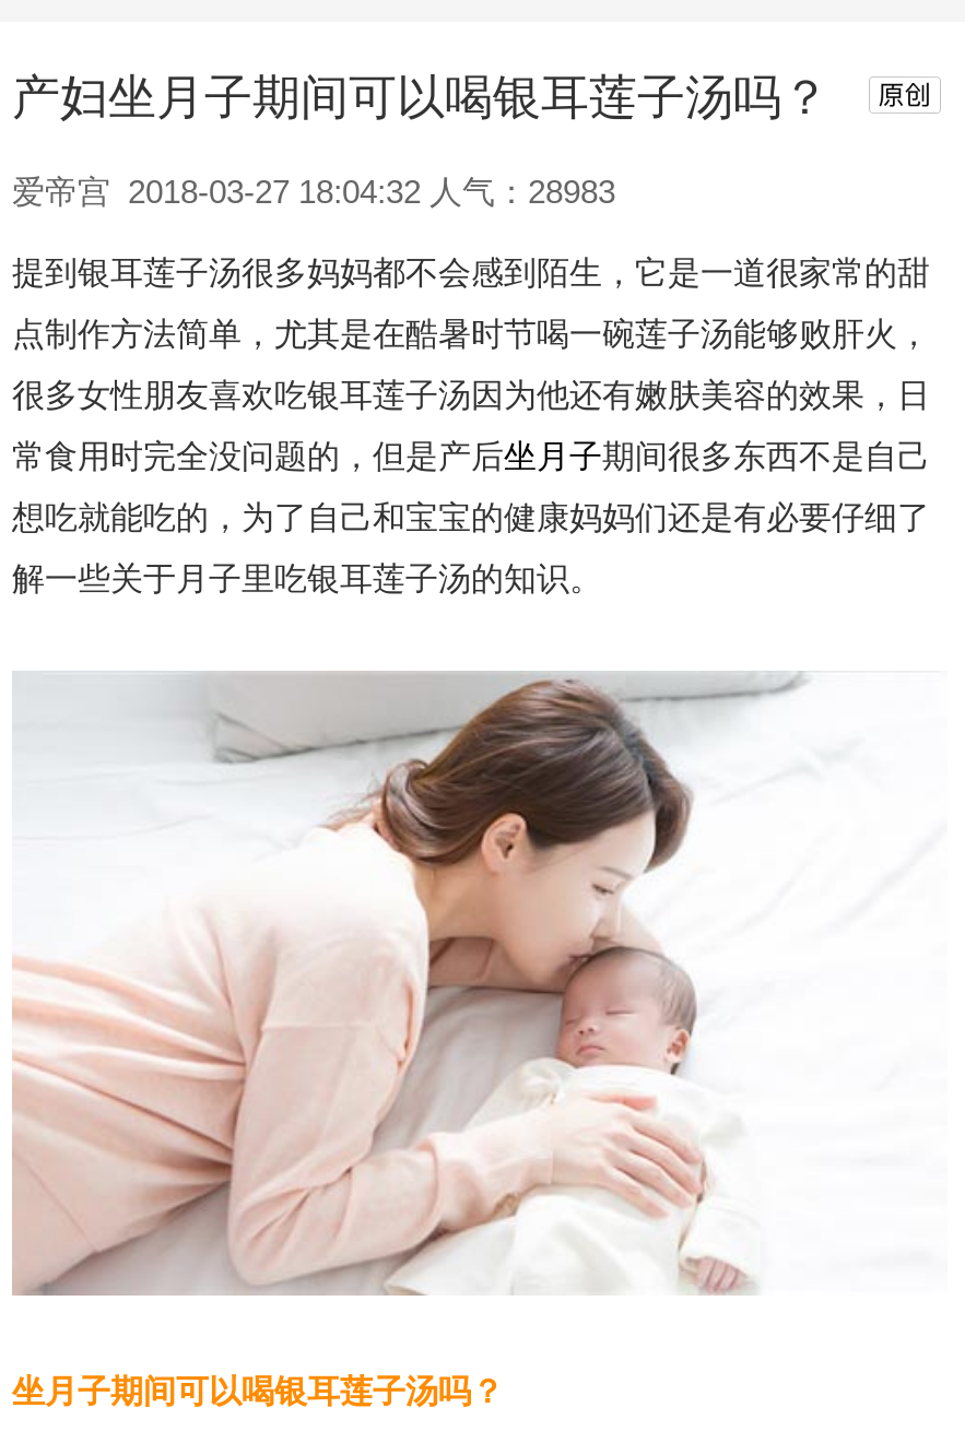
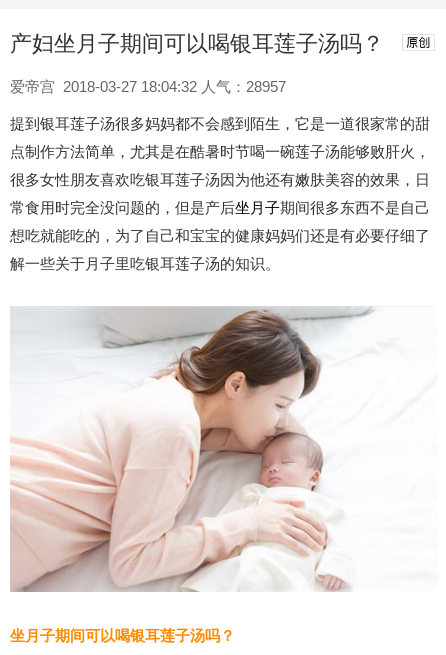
[12,173,615,210] 爱帝宫 2018-03-27 18:04:32 人气：28983 -> [10,78,286,95] 爱帝宫 2018-03-27 18:04:32 人气：28957

